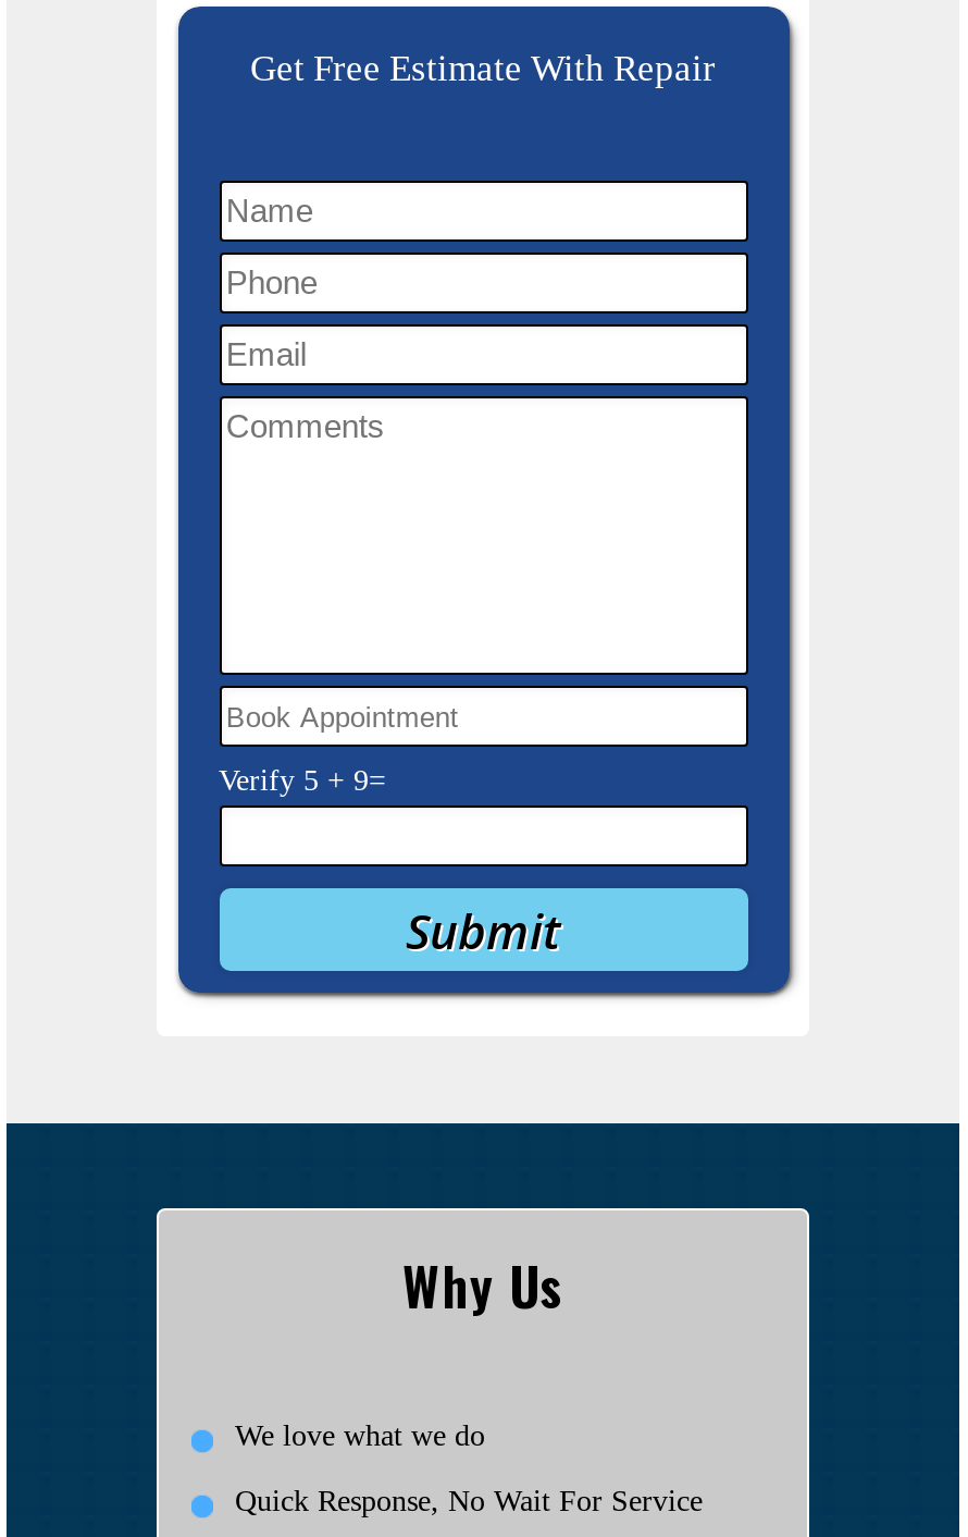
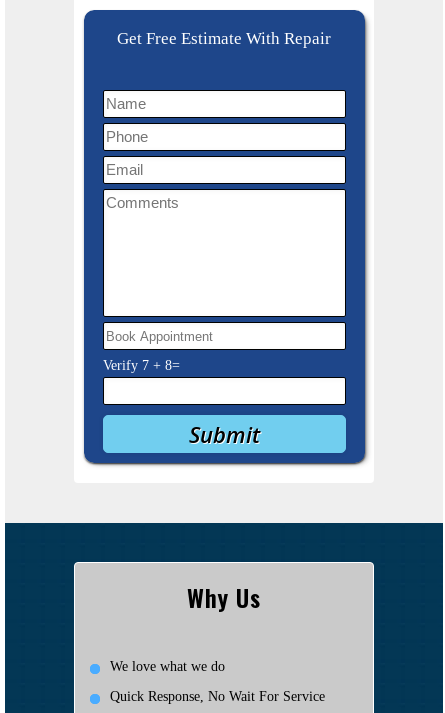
[219,765,386,797] Verify 5 + 9= -> [102,358,179,373] Verify 7 + 8=

